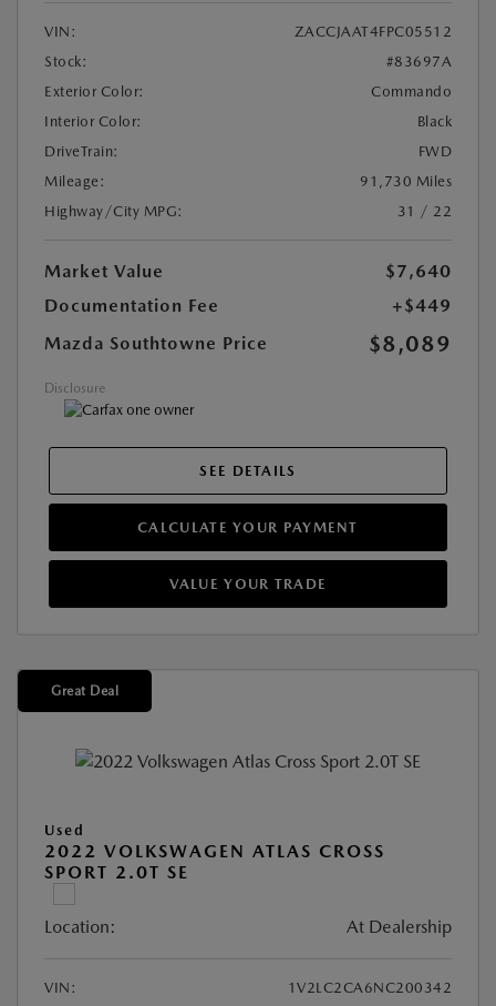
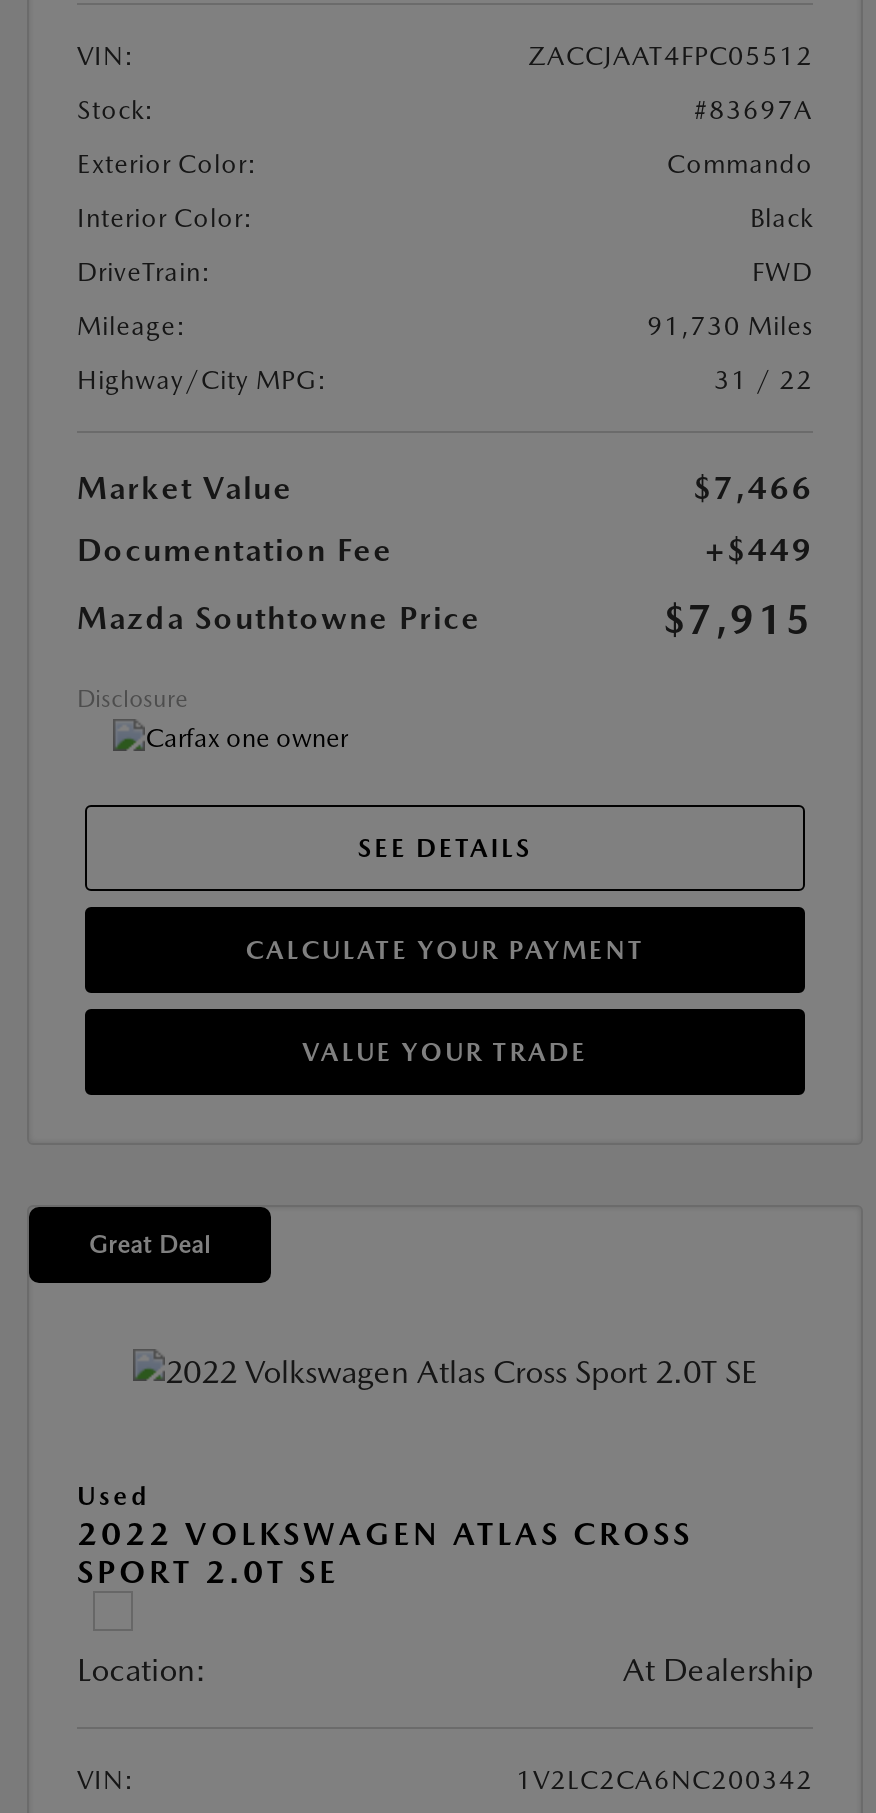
[385,260,452,282] $7,640 -> [693,469,813,507] $7,466
[369,330,452,357] $8,089 -> [663,595,813,643] $7,915

